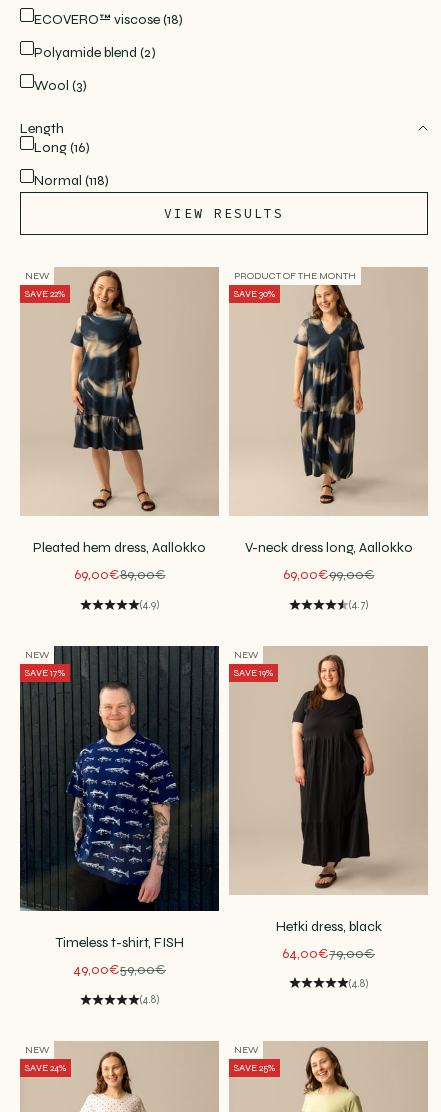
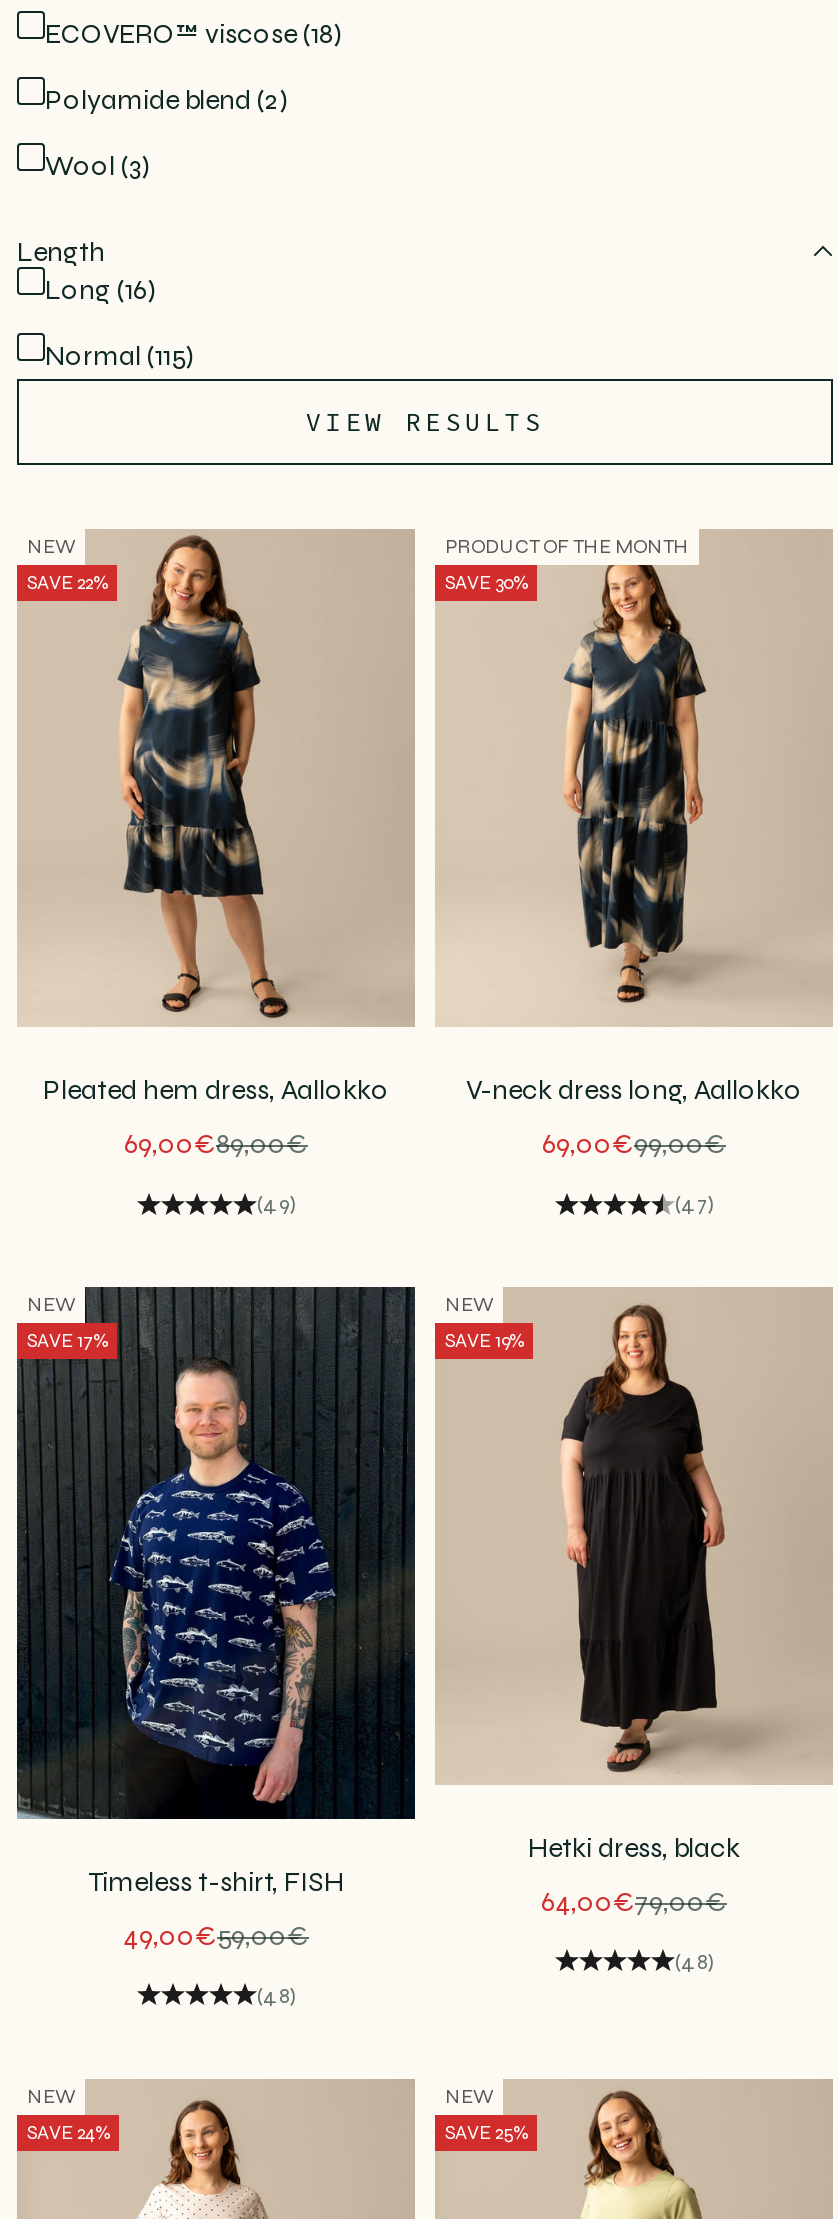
[34,171,109,188] Normal (118) -> [45,338,195,372] Normal (115)

